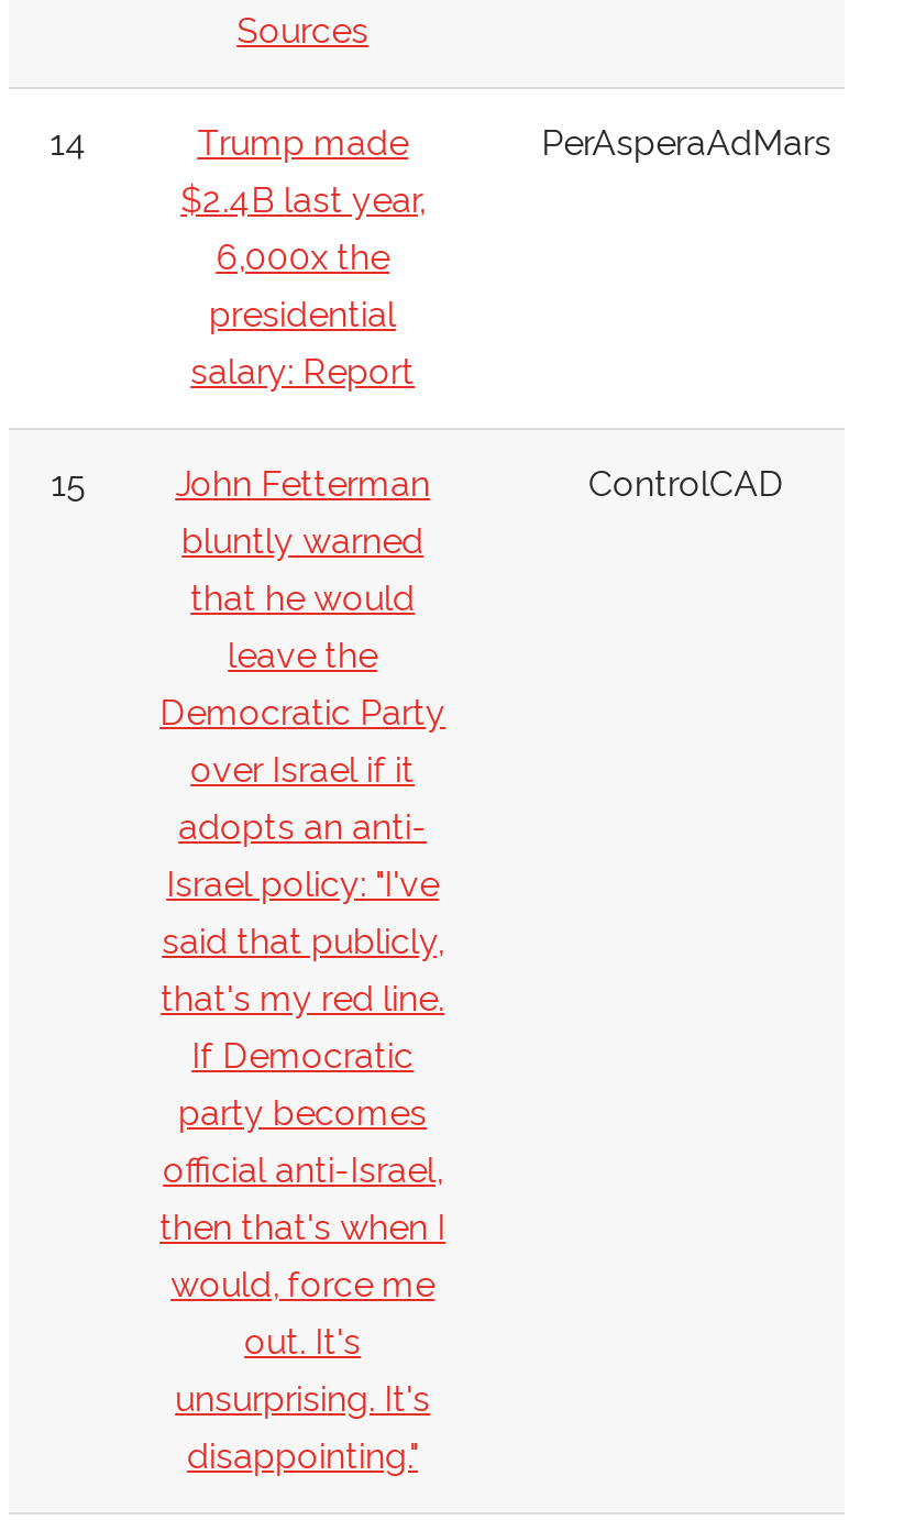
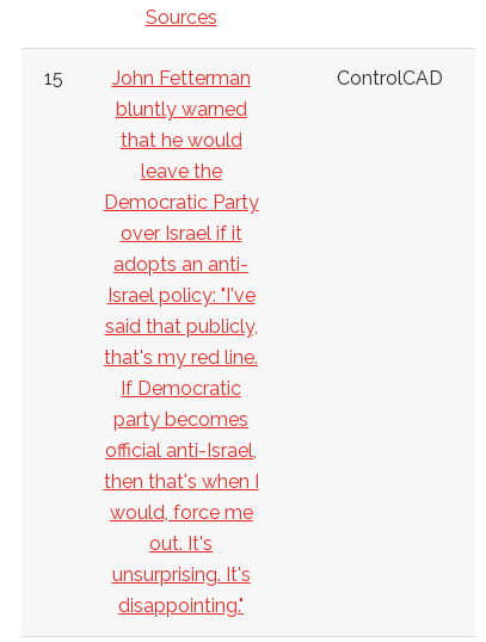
[50,122,425,393] 14 | Trump made | $2.4B last year, | 6,000x the | presidential | salary: Report -> none
[541,122,832,164] PerAsperaAdMars -> none

